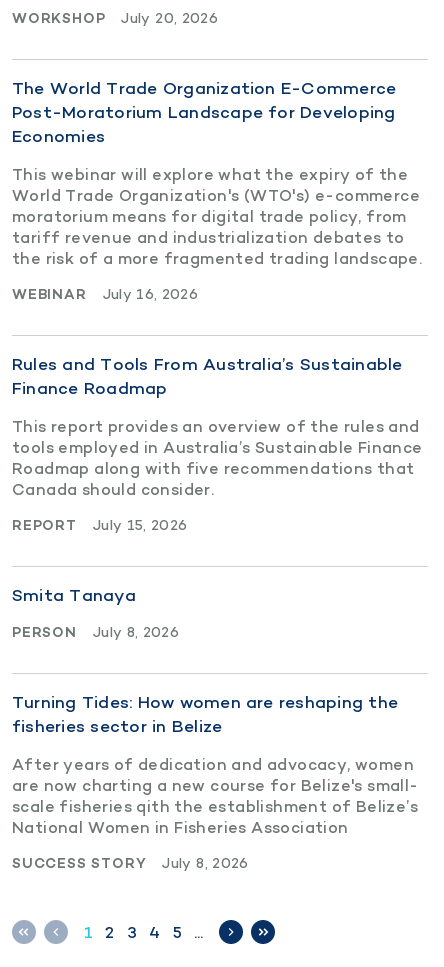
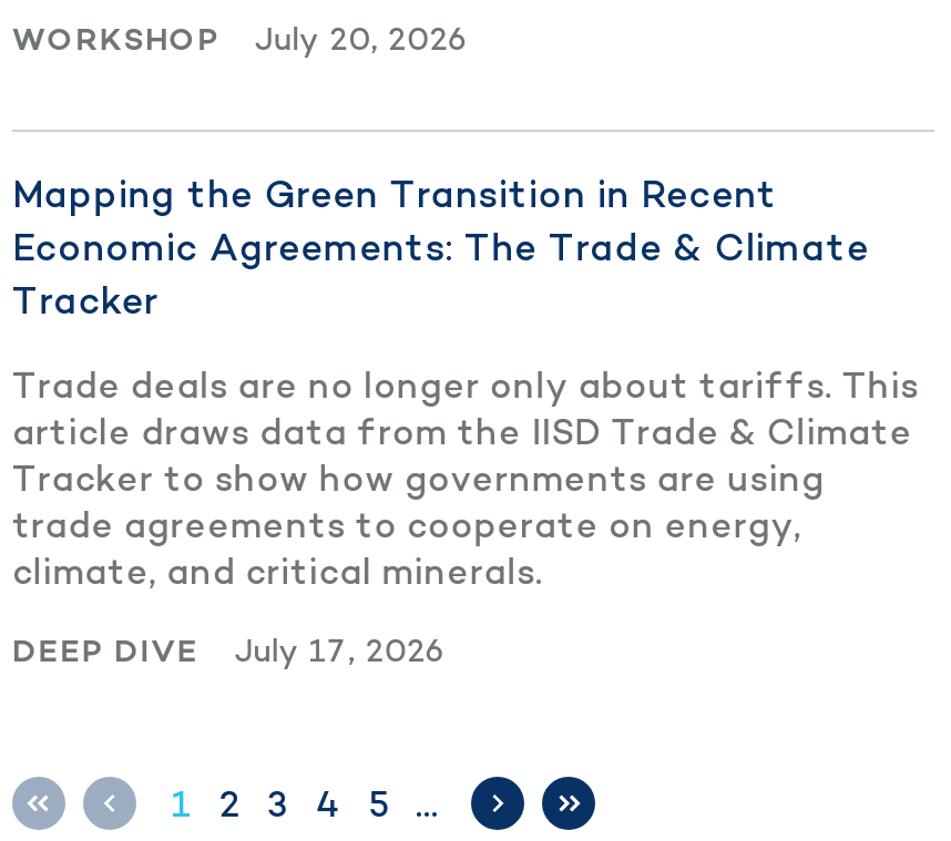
[12,77,423,872] The World Trade Organization E-Commerce | Post-Moratorium Landscape for Developing | Economies | This webinar will explore what the expiry of the | World Trade Organization's (WTO's) e-commerce | moratorium means for digital trade policy, from | tariff revenue and industrialization debates to | the risk of a more fragmented trading landscape. | WEBINAR | July 16, 2026 | Rules and Tools From Australia’s Sustainable | Finance Roadmap | This report provides an overview of the rules and | tools employed in Australia’s Sustainable Finance | Roadmap along with five recommendations that | Canada should consider. | REPORT | July 15, 2026 | Smita Tanaya | PERSON | July 8, 2026 | Turning Tides: How women are reshaping the | fisheries sector in Belize | After years of dedication and advocacy, women | are now charting a new course for Belize's small- | scale fisheries qith the establishment of Belize’s | National Women in Fisheries Association | SUCCESS STORY | July 8, 2026 -> [12,170,919,670] Mapping the Green Transition in Recent | Economic Agreements: The Trade & Climate | Tracker | Trade deals are no longer only about tariffs. This | article draws data from the IISD Trade & Climate | Tracker to show how governments are using | trade agreements to cooperate on energy, | climate, and critical minerals. | DEEP DIVE | July 17, 2026

